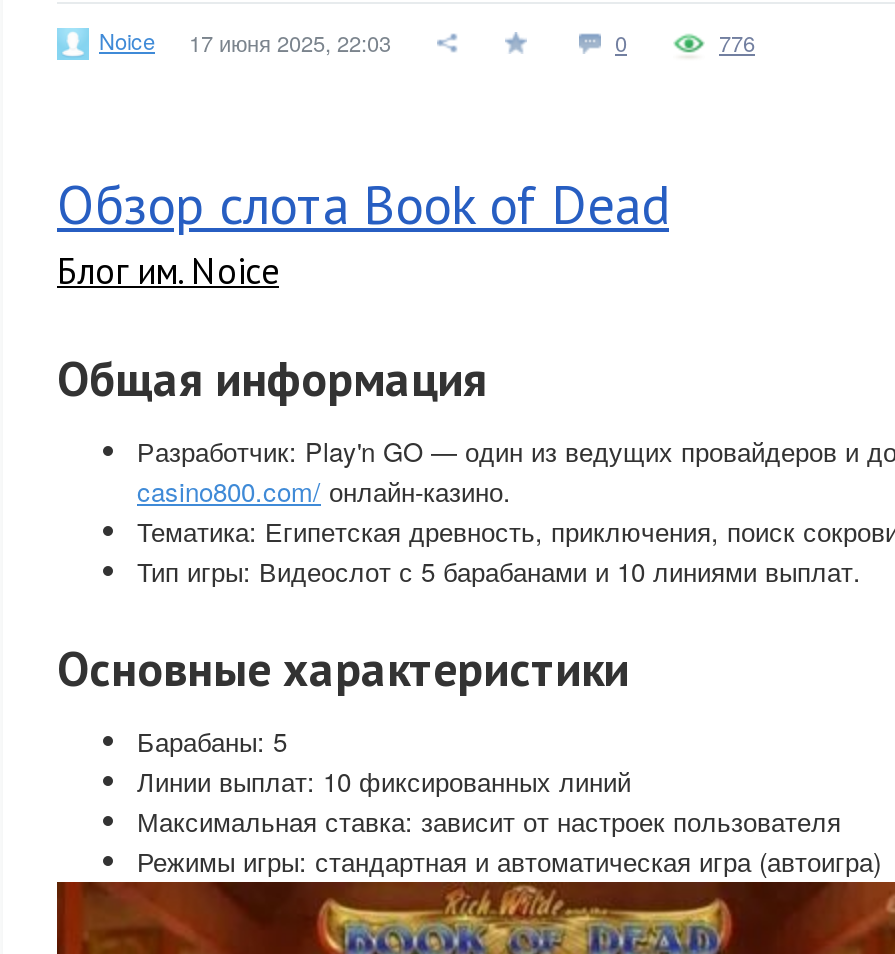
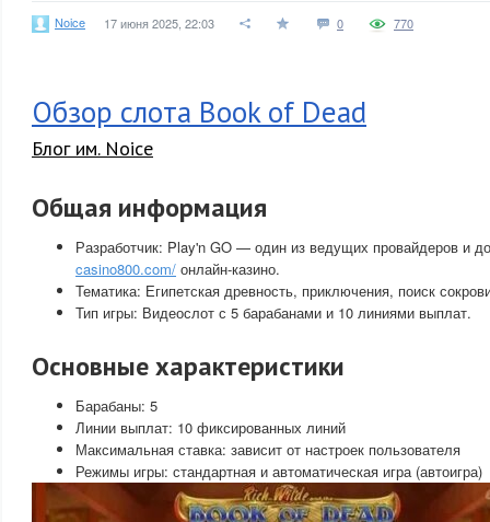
[719,26,755,58] 776 -> [394,14,413,32] 770

